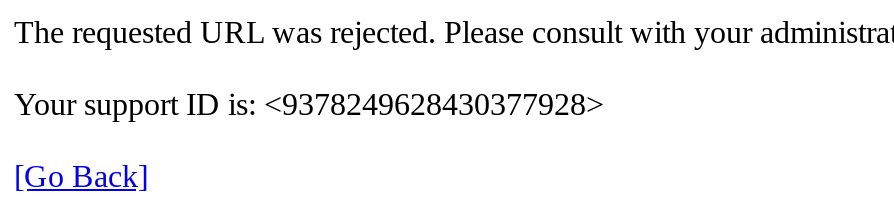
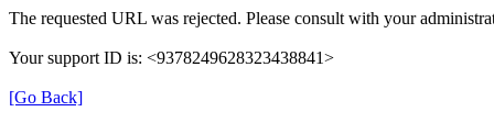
[14,87,604,121] Your support ID is: <9378249628430377928> -> [9,48,334,67] Your support ID is: <9378249628323438841>

